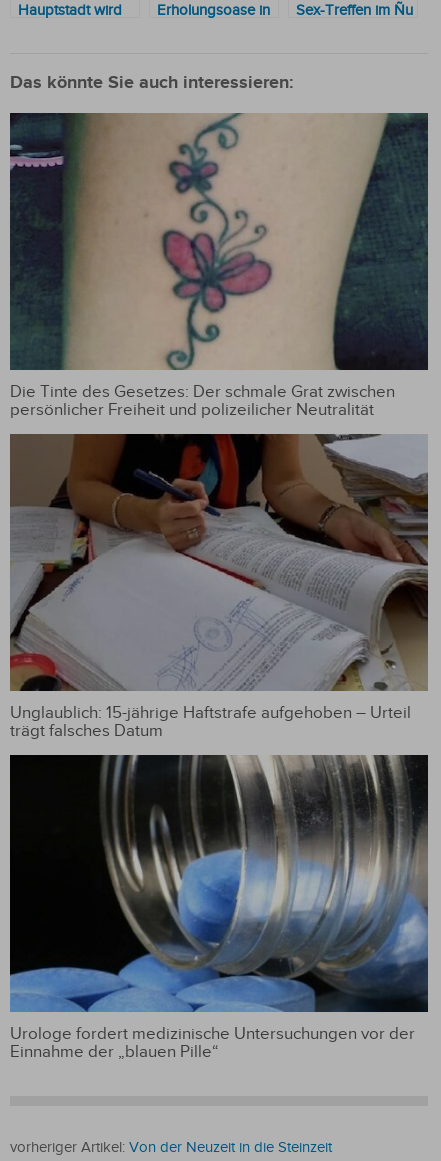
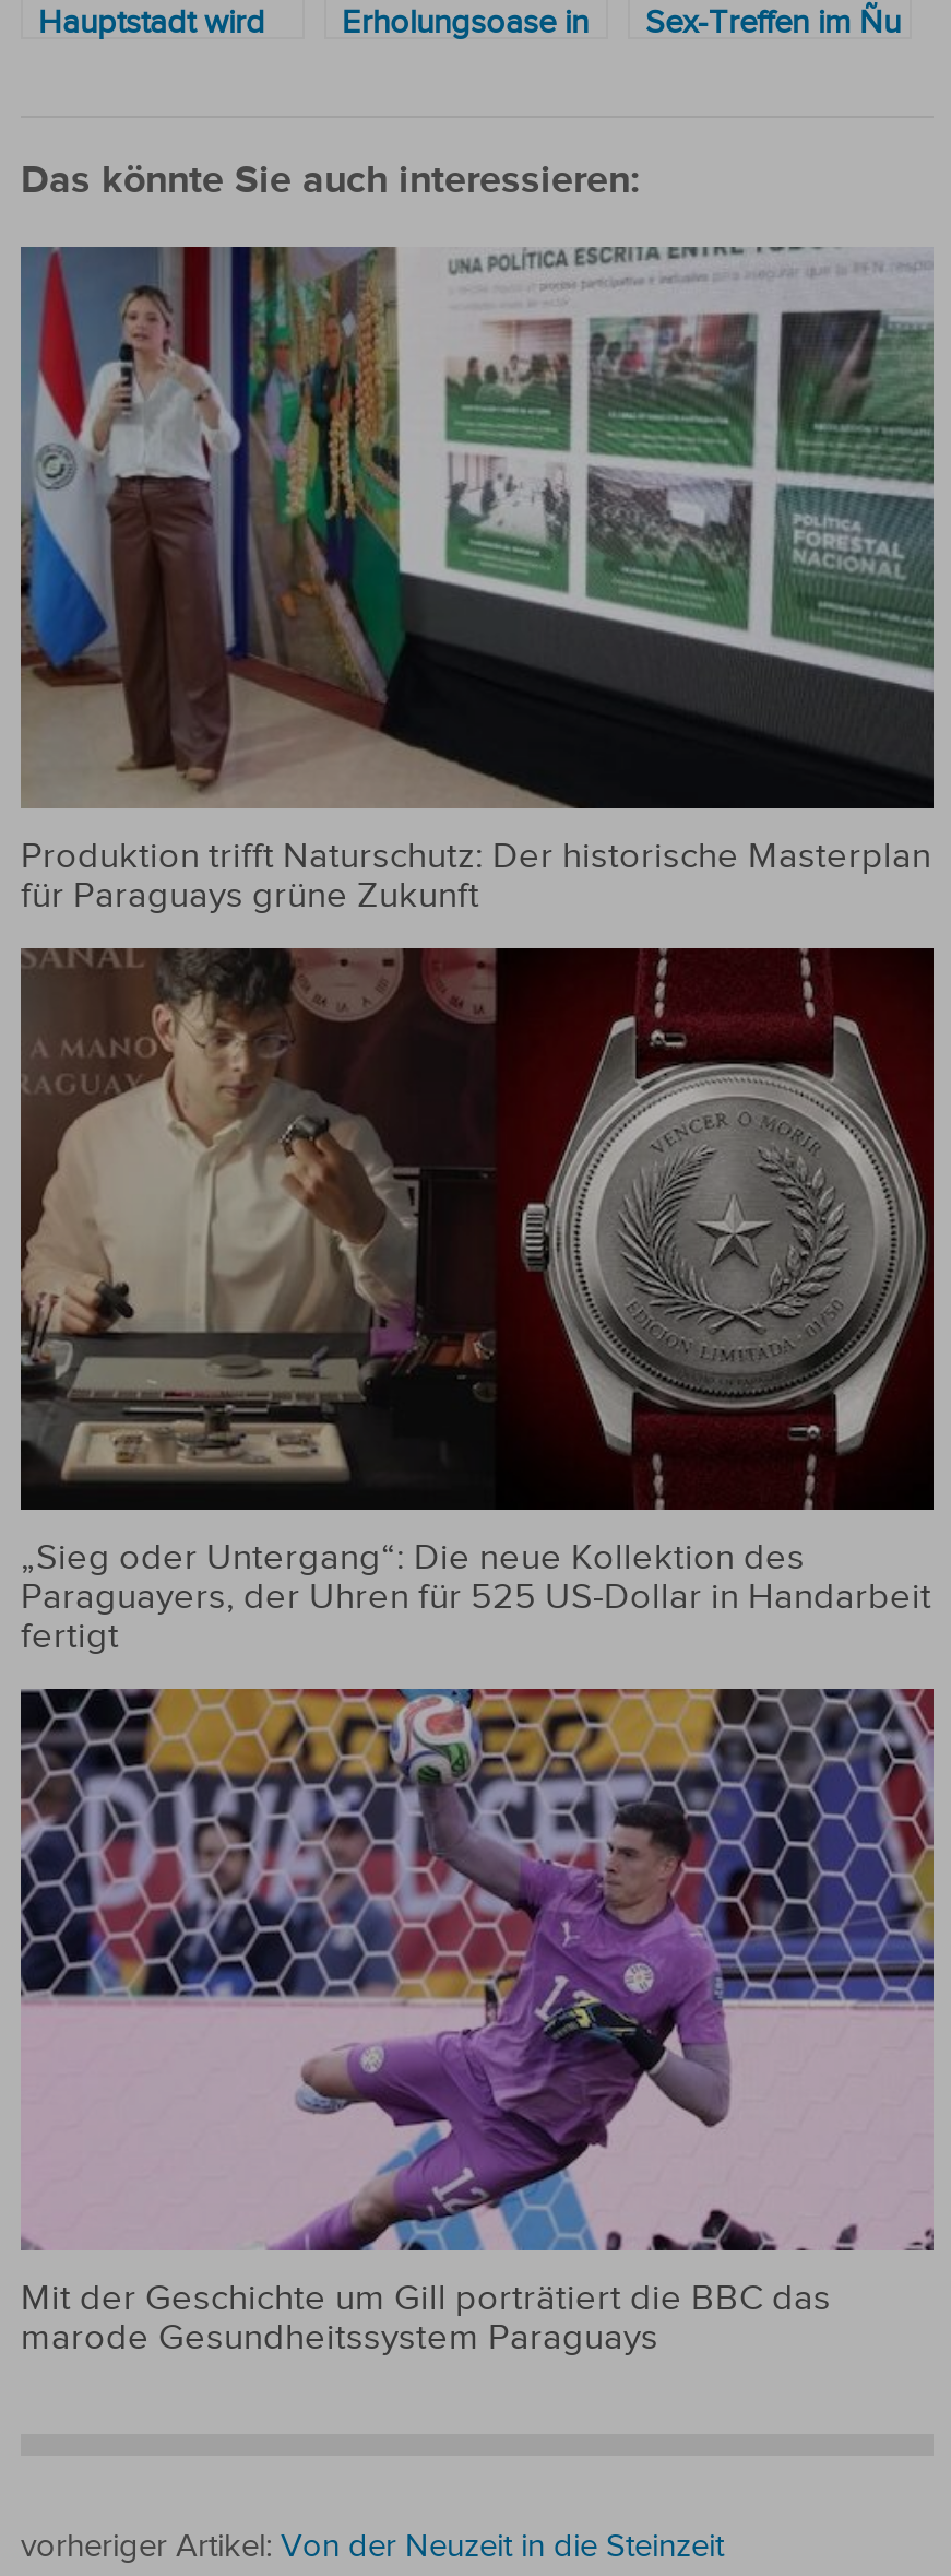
[9,112,429,420] [image] | Die Tinte des Gesetzes: Der schmale Grat zwischen | persönlicher Freiheit und polizeilicher Neutralität -> [19,245,934,918] [image] | Produktion trifft Naturschutz: Der historische Masterplan | für Paraguays grüne Zukunft
[9,433,429,741] [image] | Unglaublich: 15-jährige Haftstrafe aufgehoben – Urteil | trägt falsches Datum -> [19,946,936,1659] [image] | „Sieg oder Untergang“: Die neue Kollektion des | Paraguayers, der Uhren für 525 US-Dollar in Handarbeit | fertigt
[9,754,429,1062] [image] | Urologe fordert medizinische Untersuchungen vor der | Einnahme der „blauen Pille“ -> [19,1687,936,2360] [image] | Mit der Geschichte um Gill porträtiert die BBC das | marode Gesundheitssystem Paraguays

